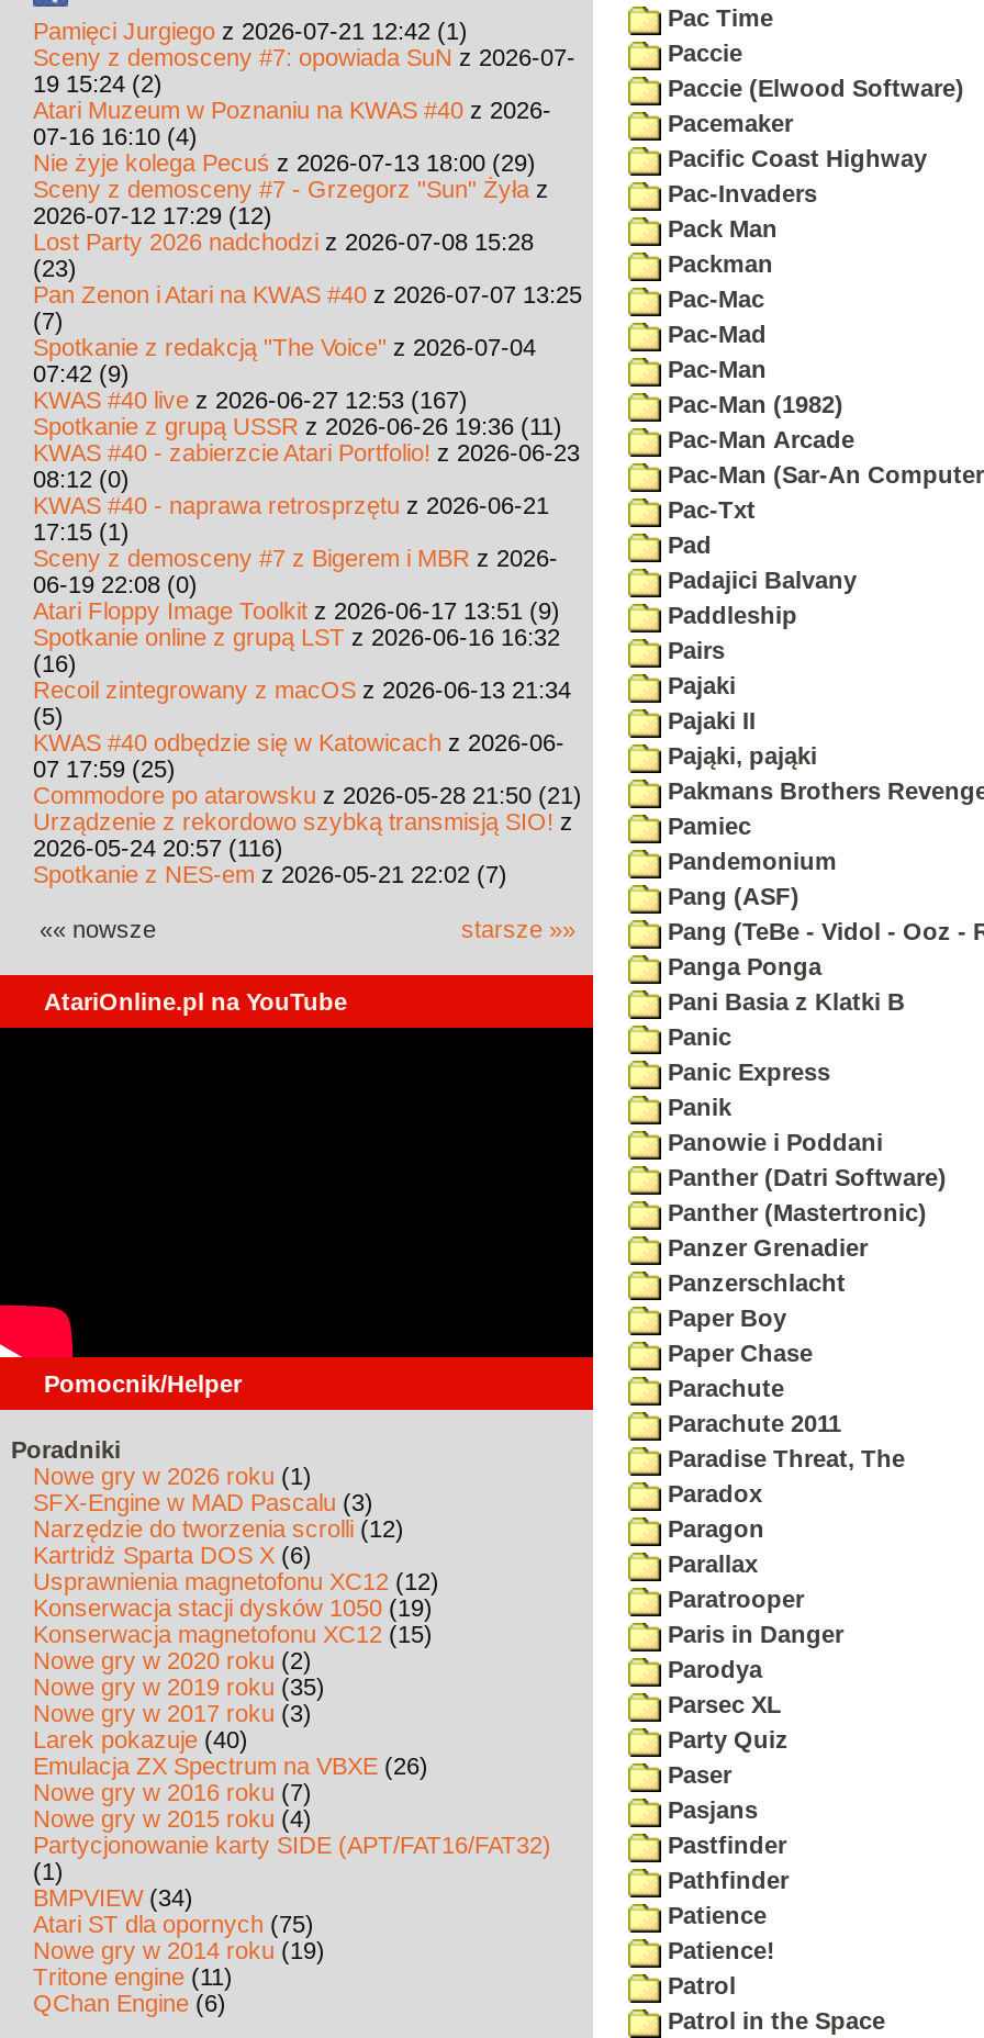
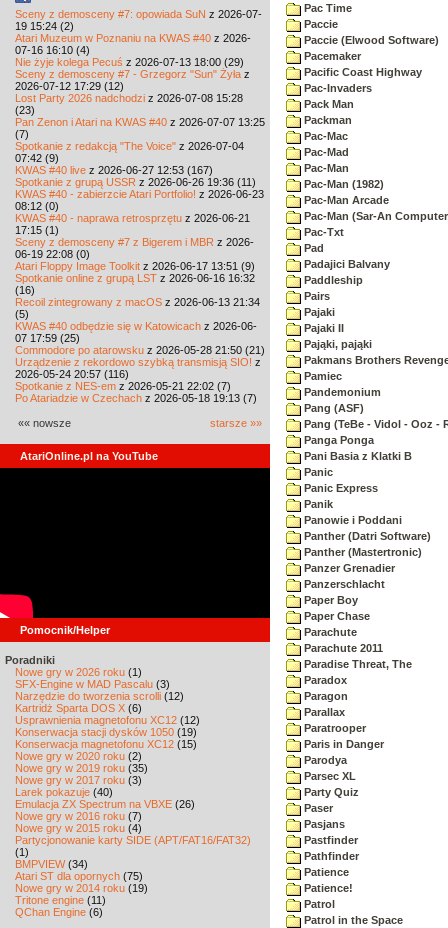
[33,18,468,44] Pamięci Jurgiego z 2026-07-21 12:42 (1) -> none
none -> [15,392,257,404] Po Atariadzie w Czechach z 2026-05-18 19:13 (7)

